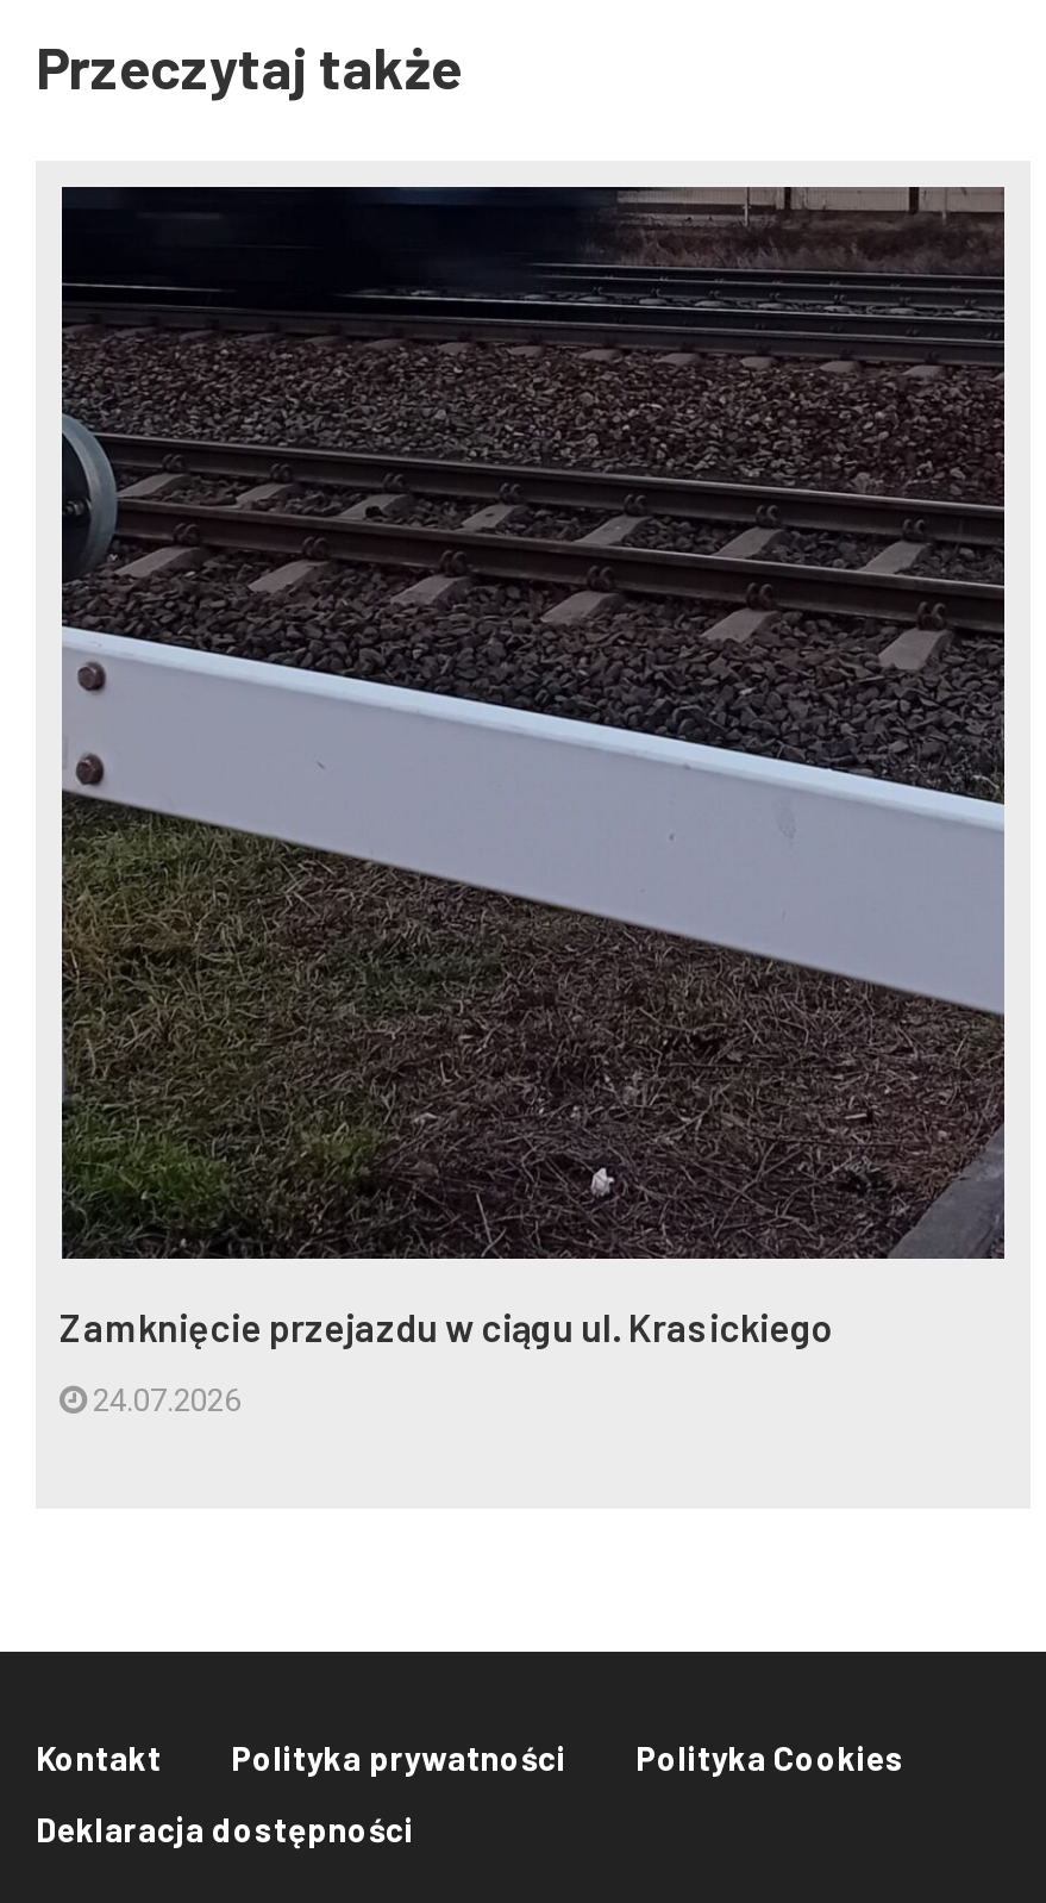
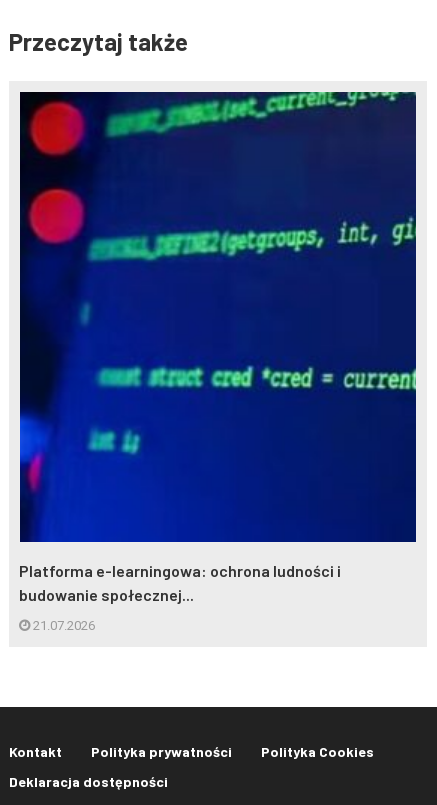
[59,185,1007,1349] [image] | Zamknięcie przejazdu w ciągu ul. Krasickiego -> [19,91,417,604] [image] | Platforma e-learningowa: ochrona ludności i | budowanie społecznej...
[86,1383,240,1418] 24.07.2026 -> [30,618,95,633] 21.07.2026

